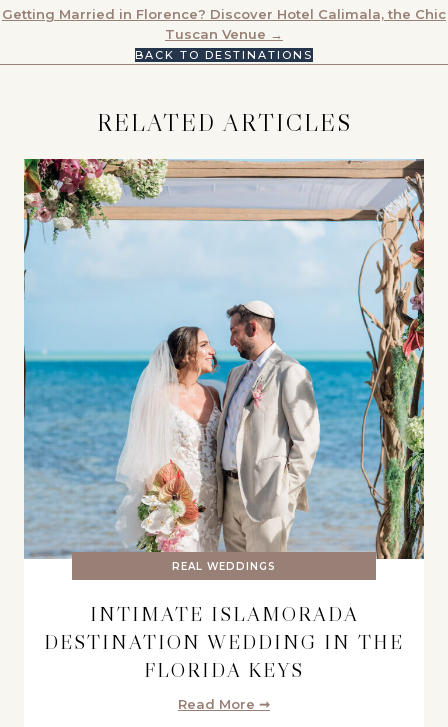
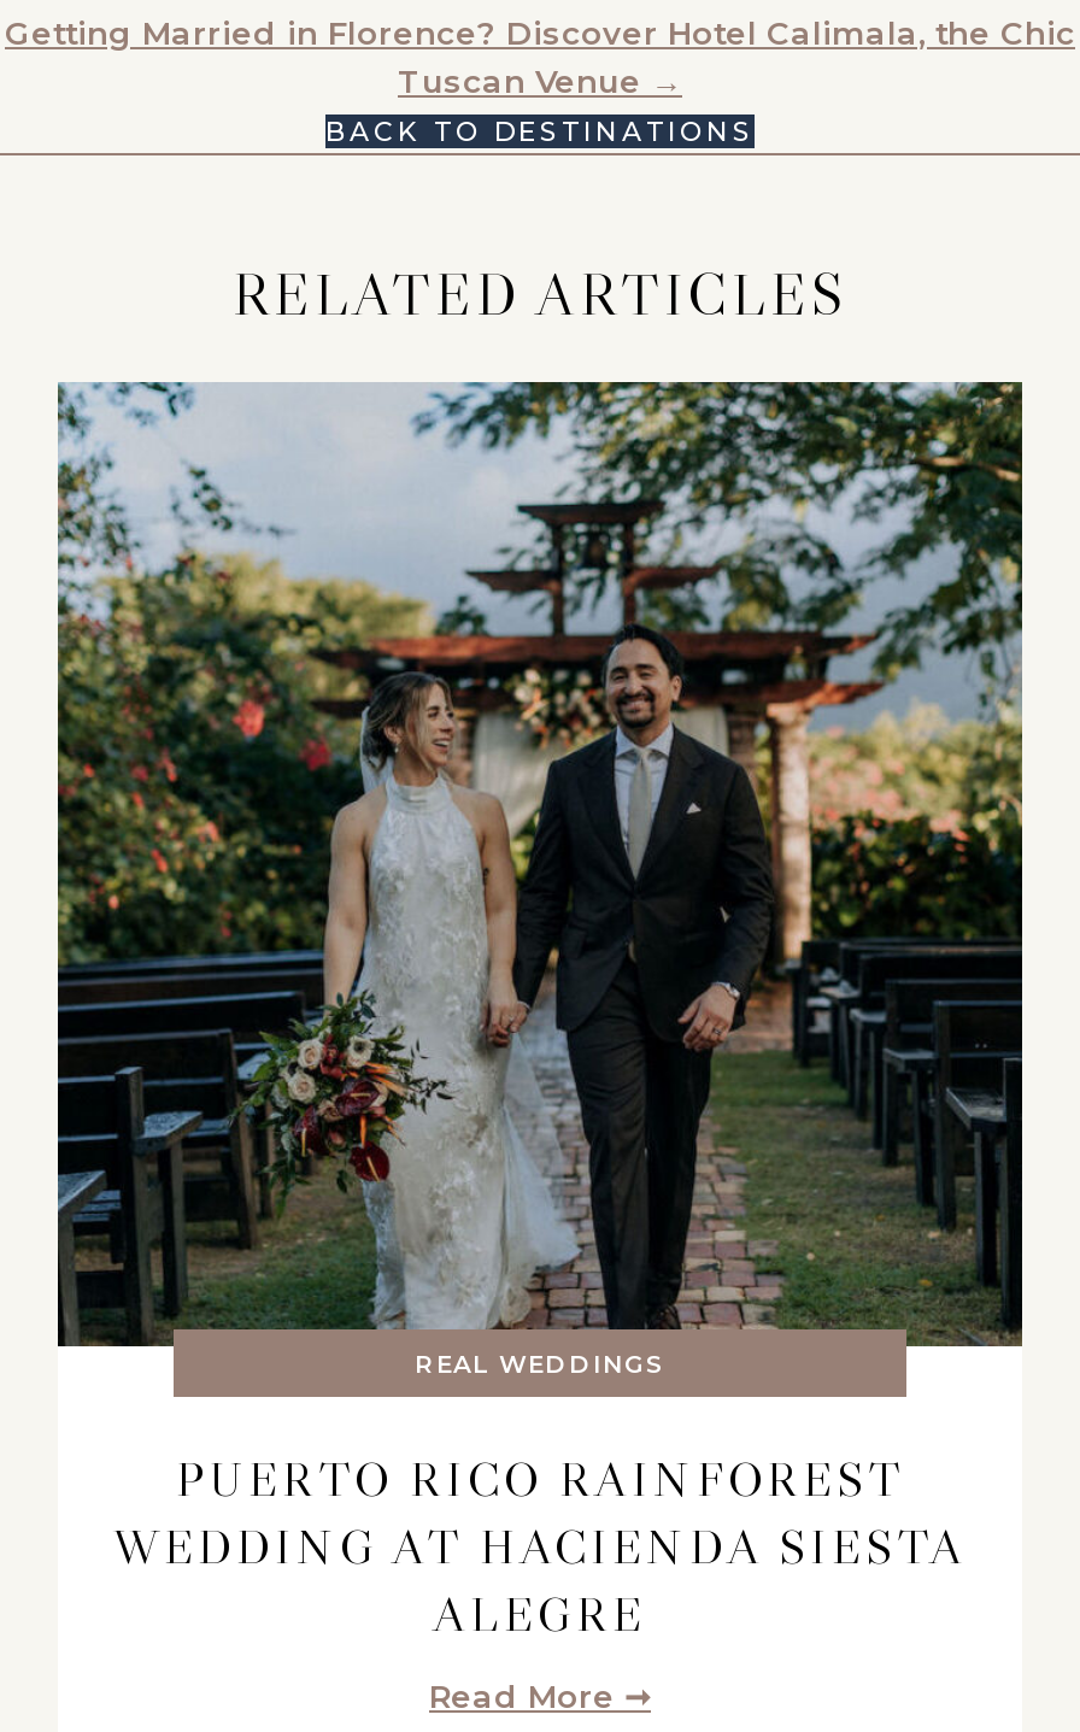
[23,158,425,560] [image] -> [55,378,1025,1348] [image]
[44,602,404,682] INTIMATE ISLAMORADA | DESTINATION WEDDING IN THE | FLORIDA KEYS -> [113,1451,967,1644] PUERTO RICO RAINFOREST | WEDDING AT HACIENDA SIESTA | ALEGRE

